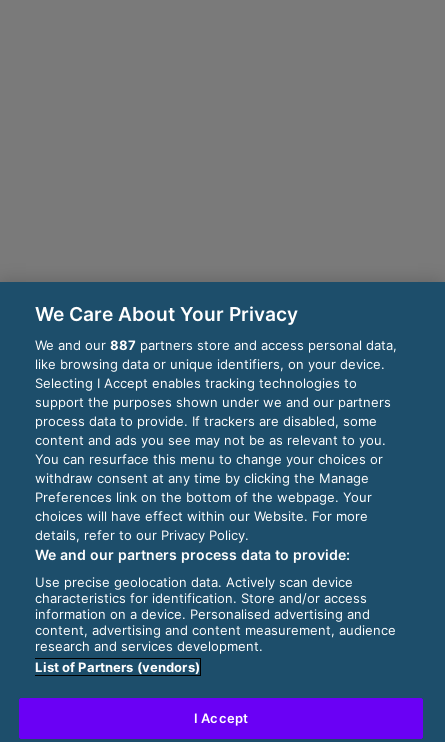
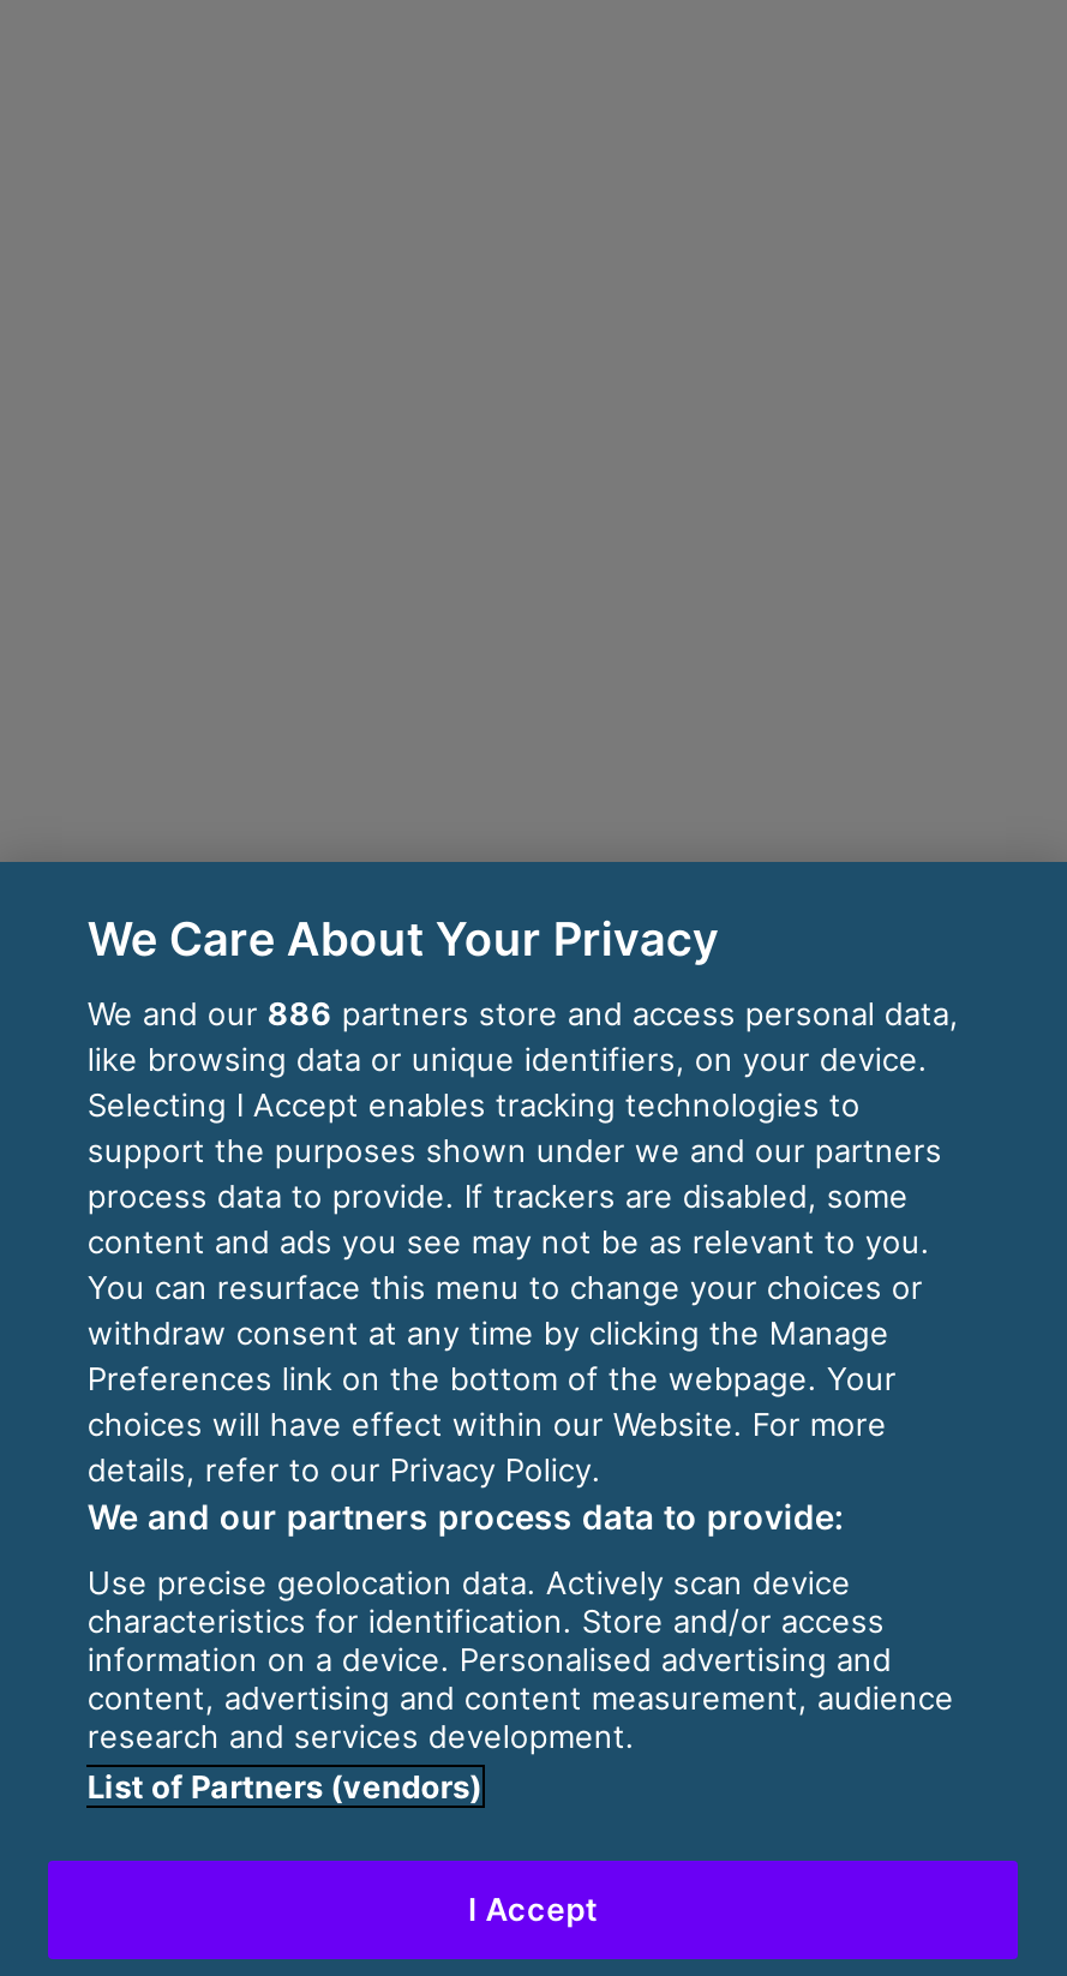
[35,337,397,353] We and our 887 partners store and access personal data, -> [87,994,959,1032] We and our 886 partners store and access personal data,

